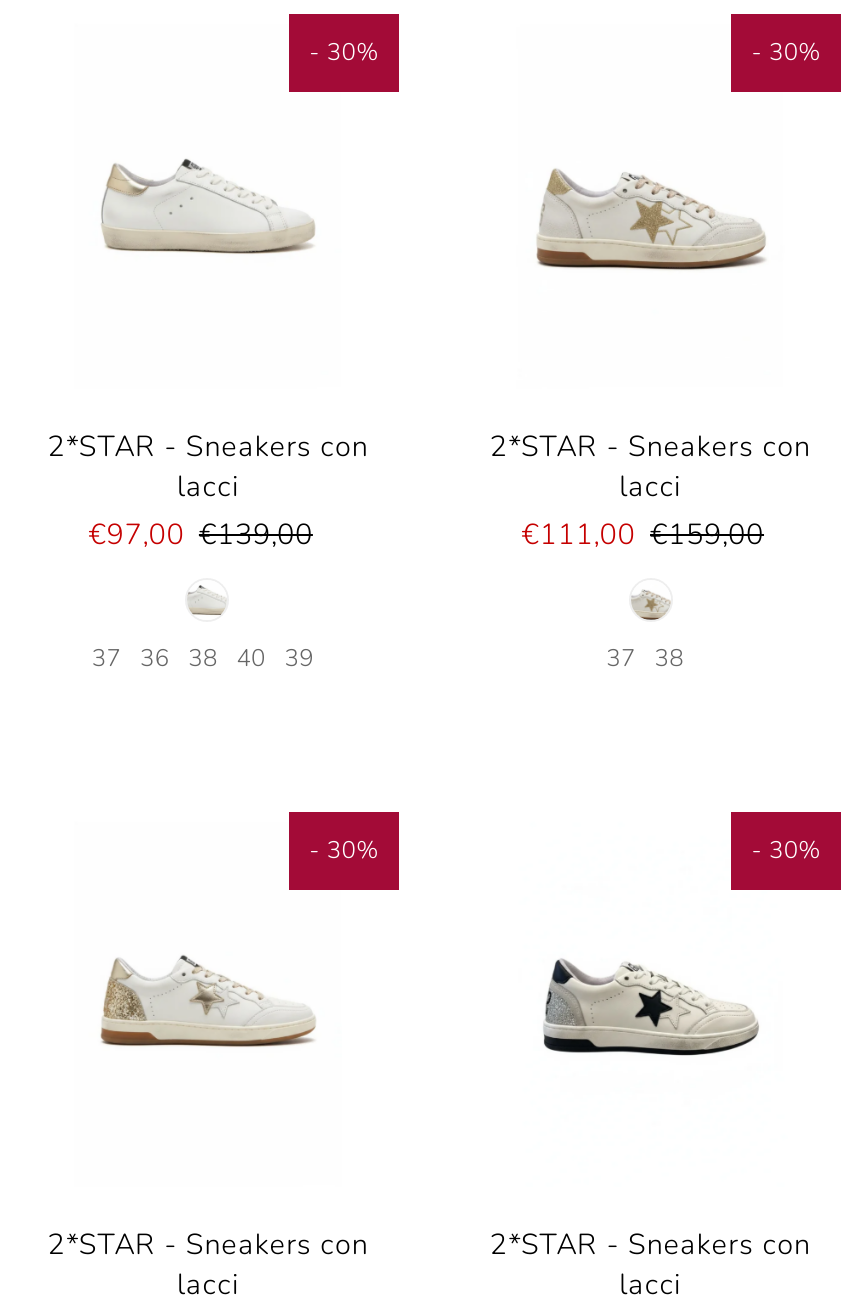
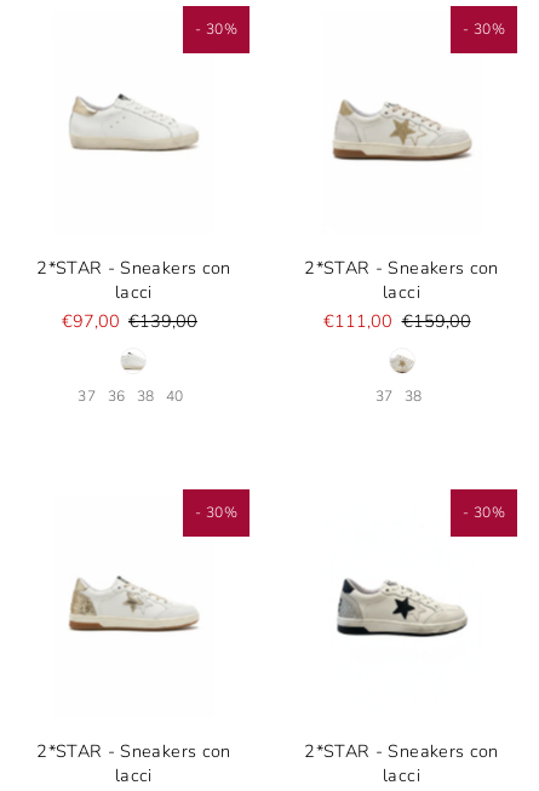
[92,642,314,674] 37 36 38 40 39 -> [78,387,184,406] 37 36 38 40

